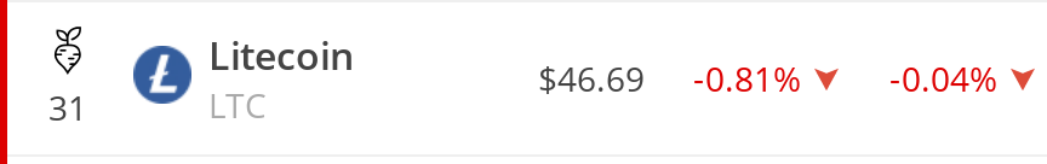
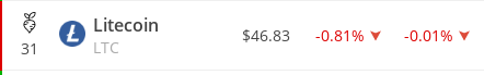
[538,55,645,101] $46.69 -> [242,25,290,46] $46.83
[889,55,1008,101] -0.04% -> [404,25,458,46] -0.01%

